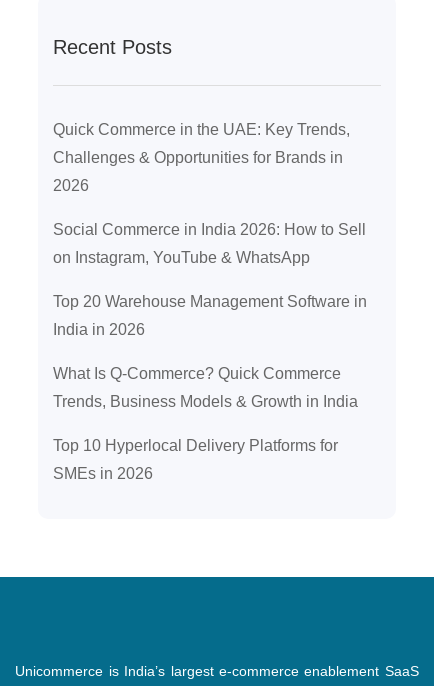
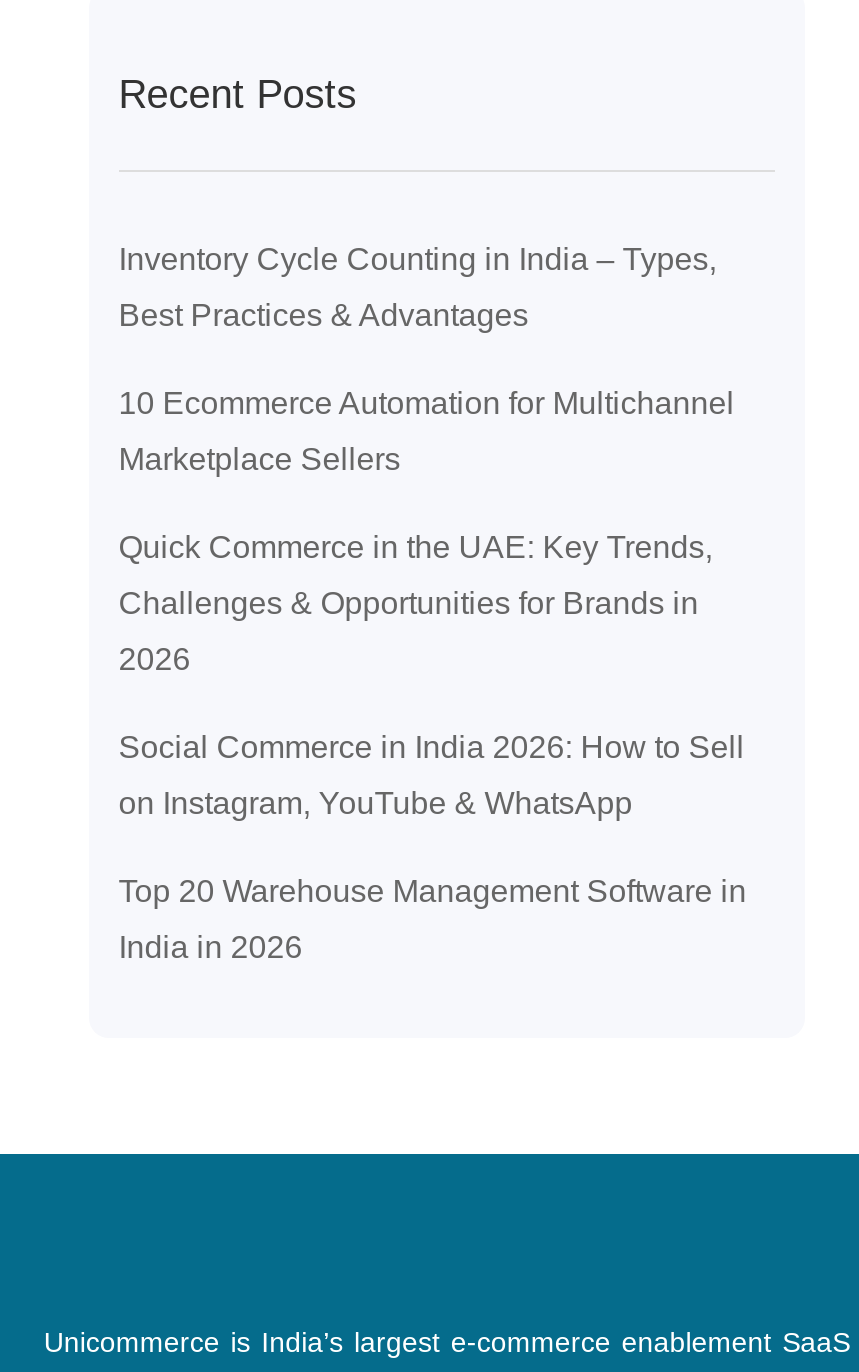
none -> [119,241,735,475] Inventory Cycle Counting in India – Types, | Best Practices & Advantages | 10 Ecommerce Automation for Multichannel | Marketplace Sellers
moved [53,121,367,338] -> [119,529,747,963]: Quick Commerce in the UAE: Key Trends, | Challenges & Opportunities for Brands in | 2026 | Social Commerce in India 2026: How to Sell | on Instagram, YouTube & WhatsApp | Top 20 Warehouse Management Software in | India in 2026
[53,365,358,482] What Is Q-Commerce? Quick Commerce | Trends, Business Models & Growth in India | Top 10 Hyperlocal Delivery Platforms for | SMEs in 2026 -> none

